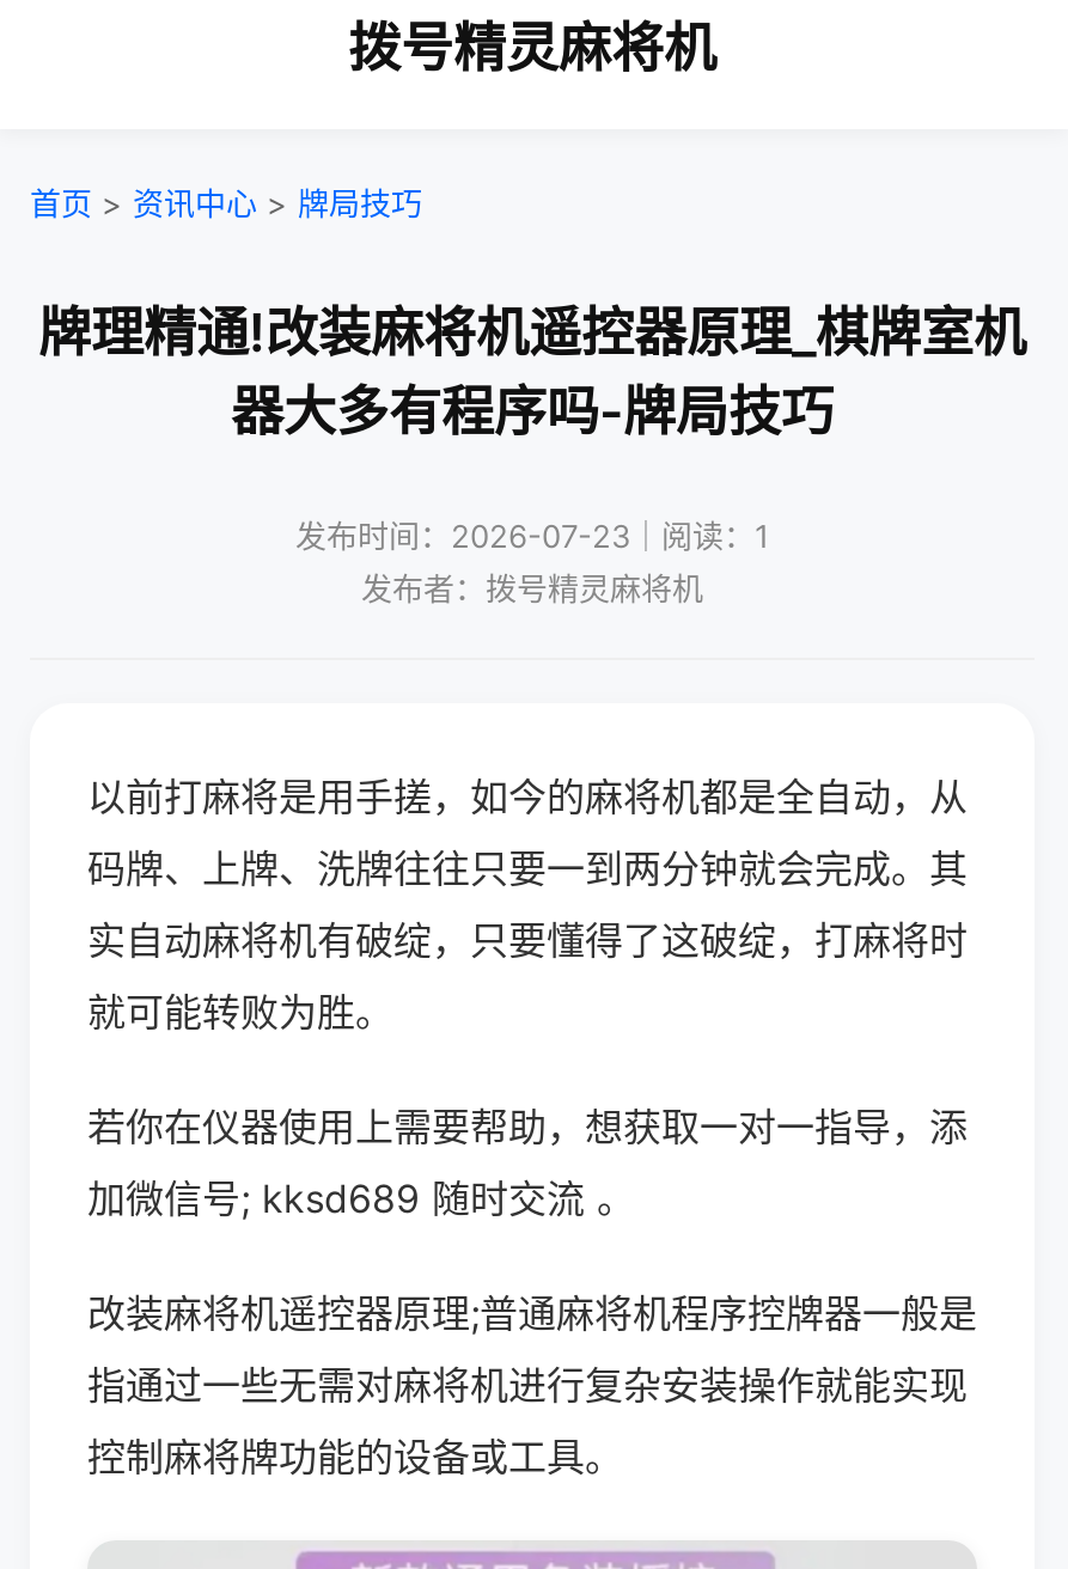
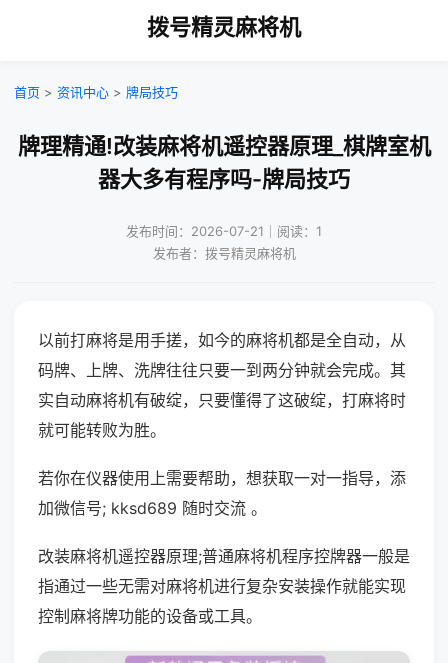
[295,517,769,555] 发布时间：2026-07-23｜阅读：1 -> [126,223,322,239] 发布时间：2026-07-21｜阅读：1

